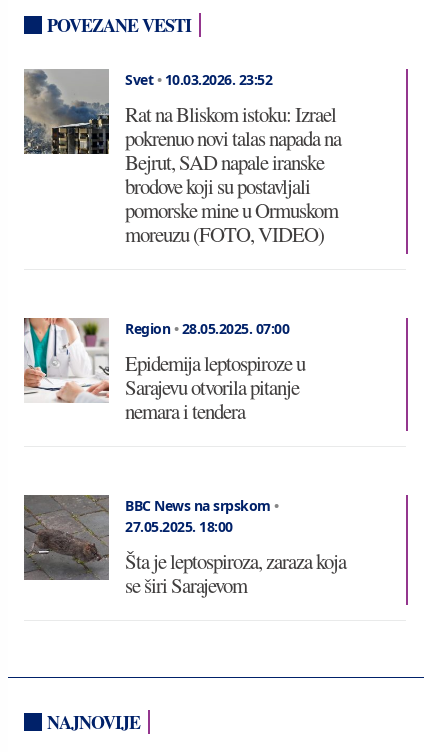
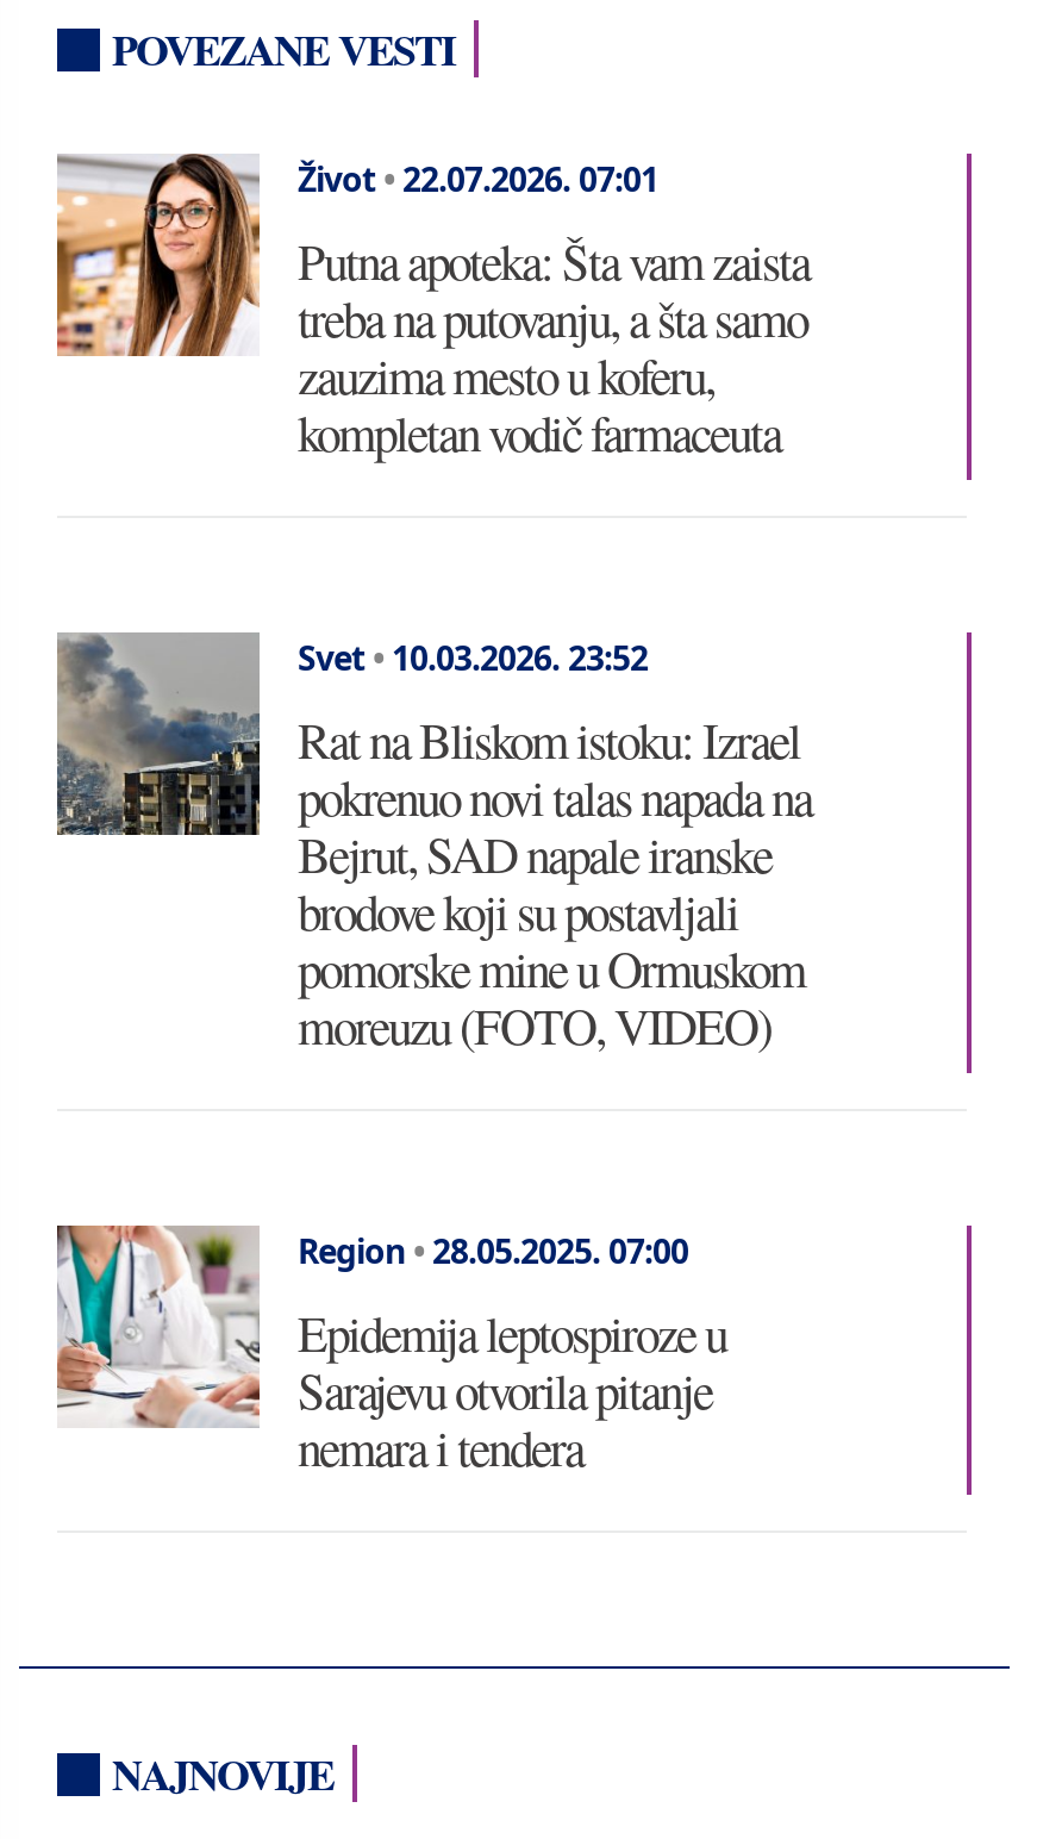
none -> [55,154,810,466] [image] | Život • 22.07.2026. 07:01 | Putna apoteka: Šta vam zaista | treba na putovanju, a šta samo | zauzima mesto u koferu, | kompletan vodič farmaceuta
moved [22,68,341,425] -> [52,630,812,1481]: [image] | Svet • 10.03.2026. 23:52 | Rat na Bliskom istoku: Izrael | ... | Sarajevu otvorila pitanje | nemara i tendera
[23,494,346,599] [image] | BBC News na srpskom • | 27.05.2025. 18:00 | Šta je leptospiroza, zaraza koja | se širi Sarajevom -> none

